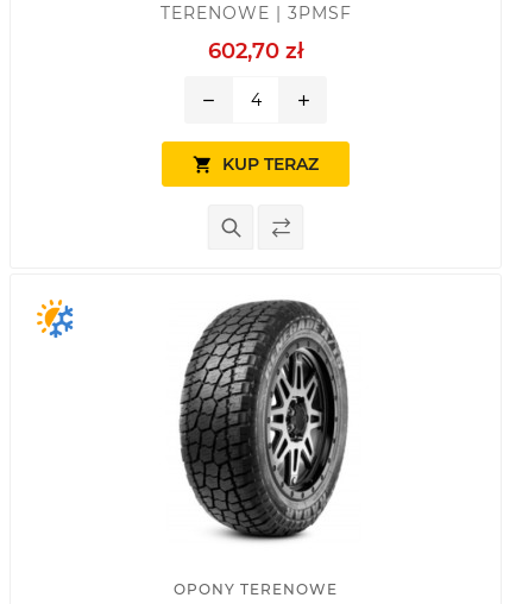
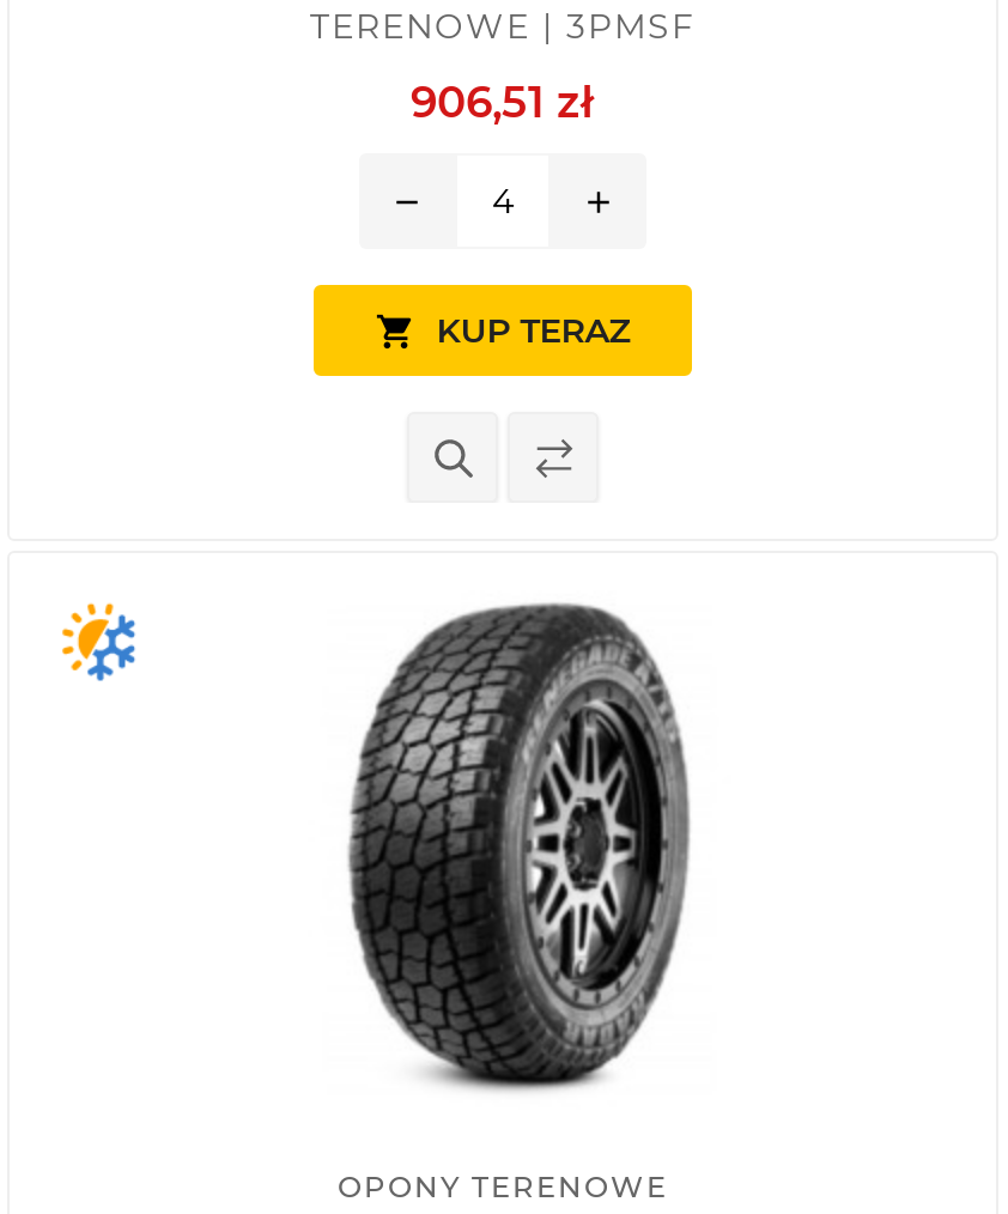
[207,38,304,64] 602,70 zł -> [411,76,595,128] 906,51 zł

